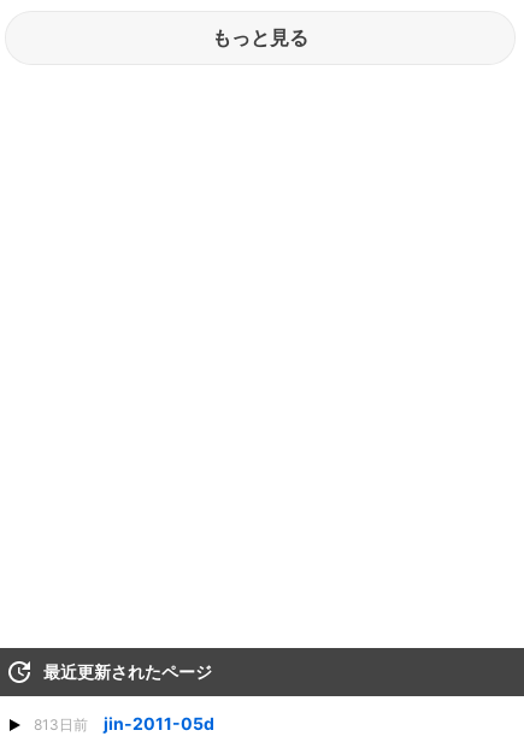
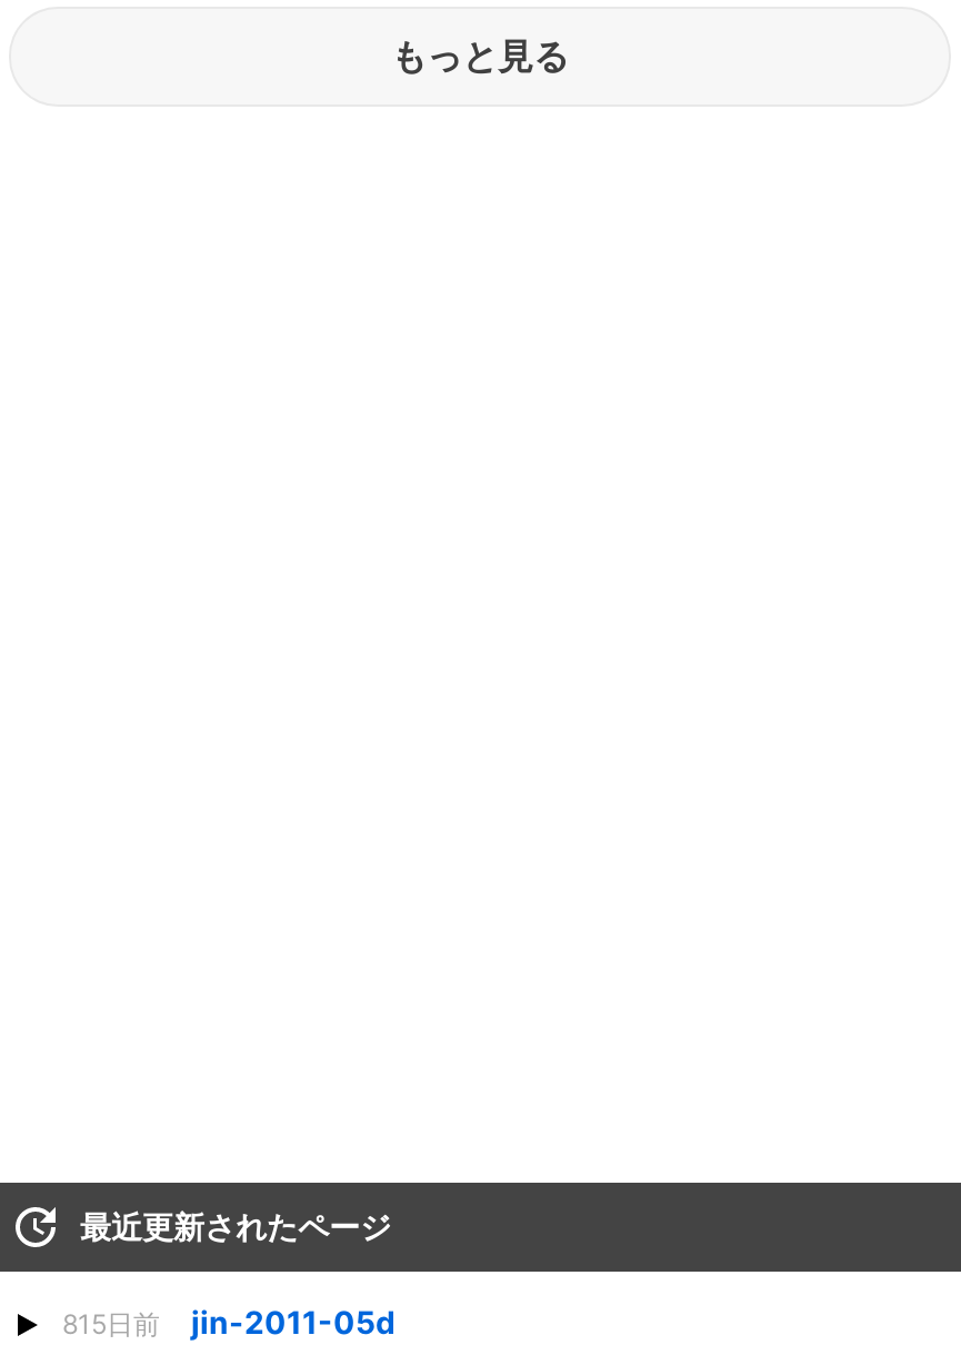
[34,713,214,734] 813日前 jin-2011-05d -> [62,1303,396,1341] 815日前 jin-2011-05d

